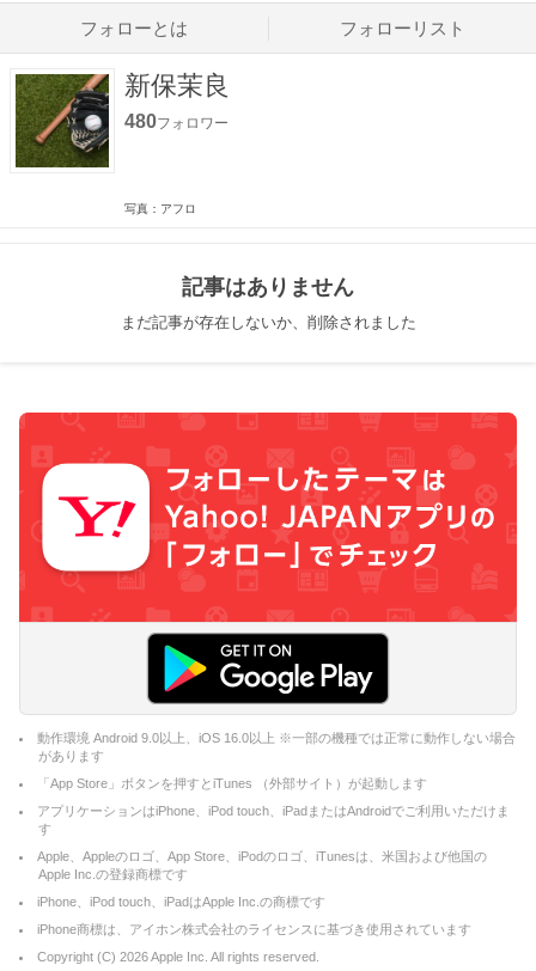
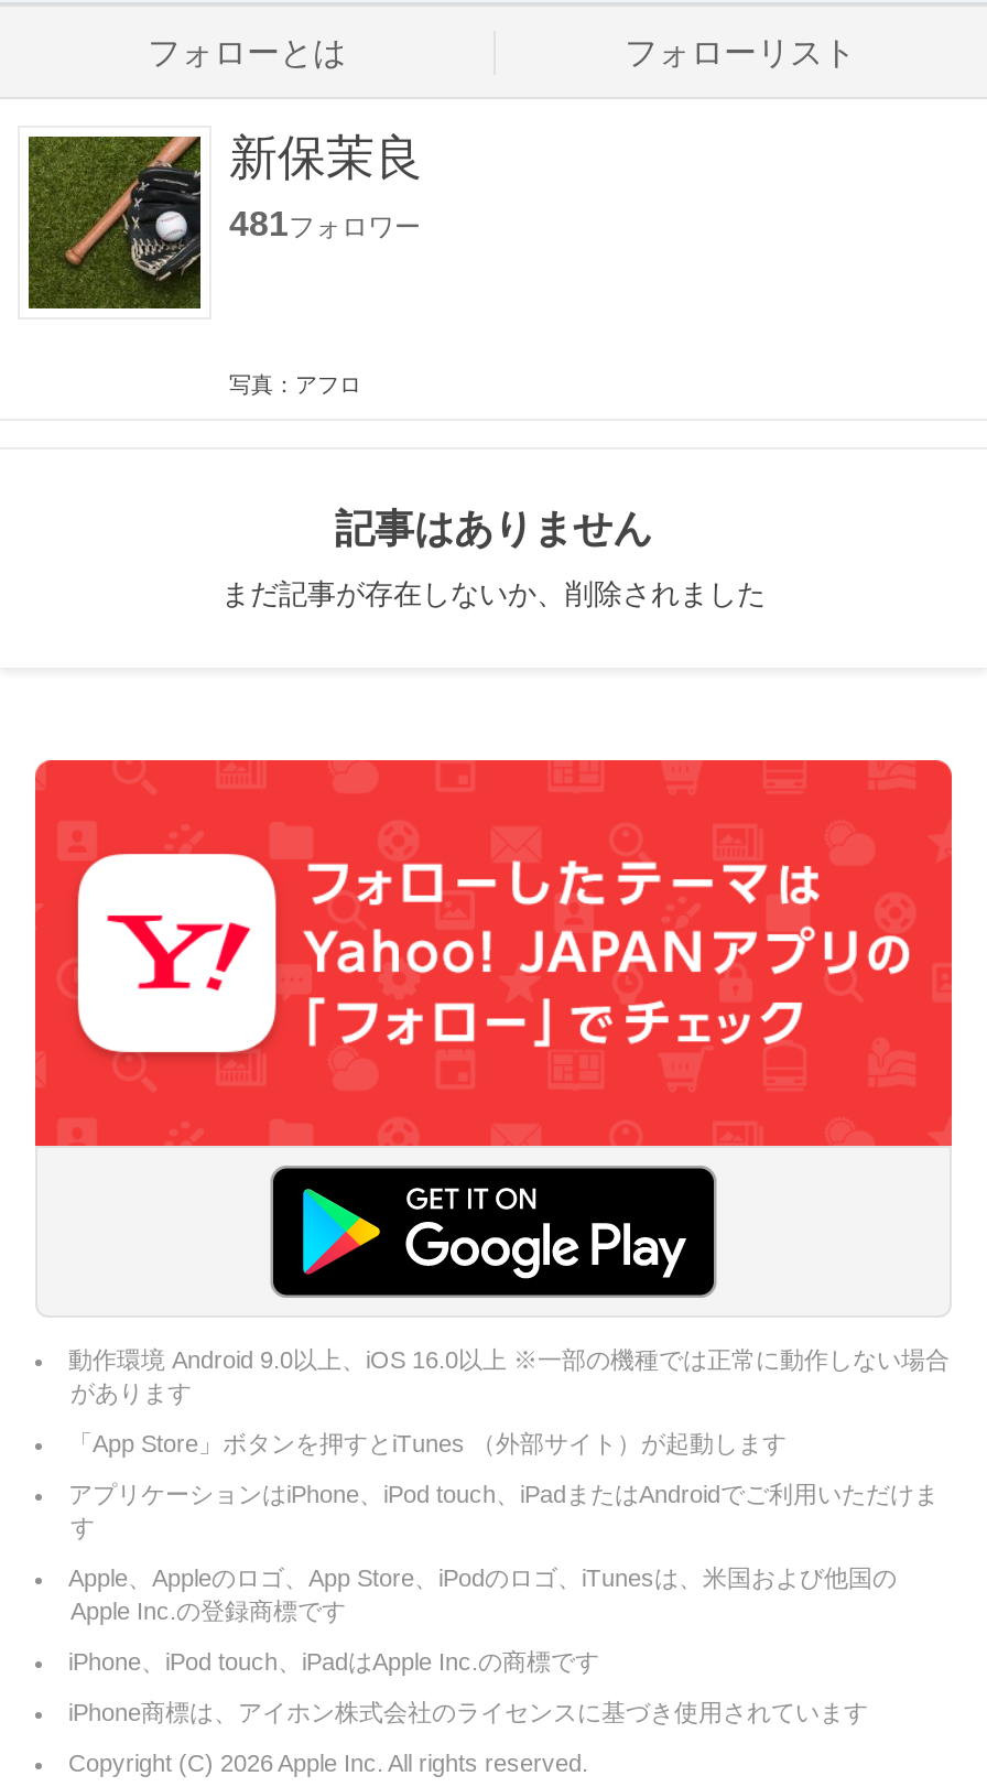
[124,111,229,132] 480フォロワー -> [229,205,421,242] 481フォロワー

